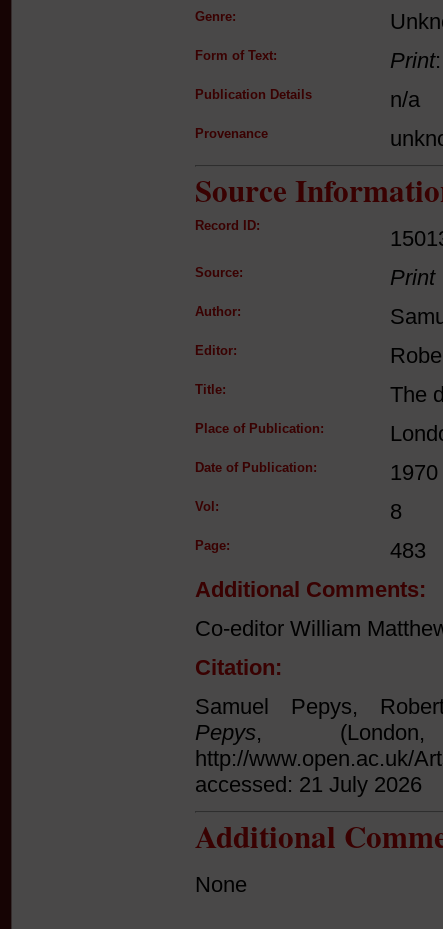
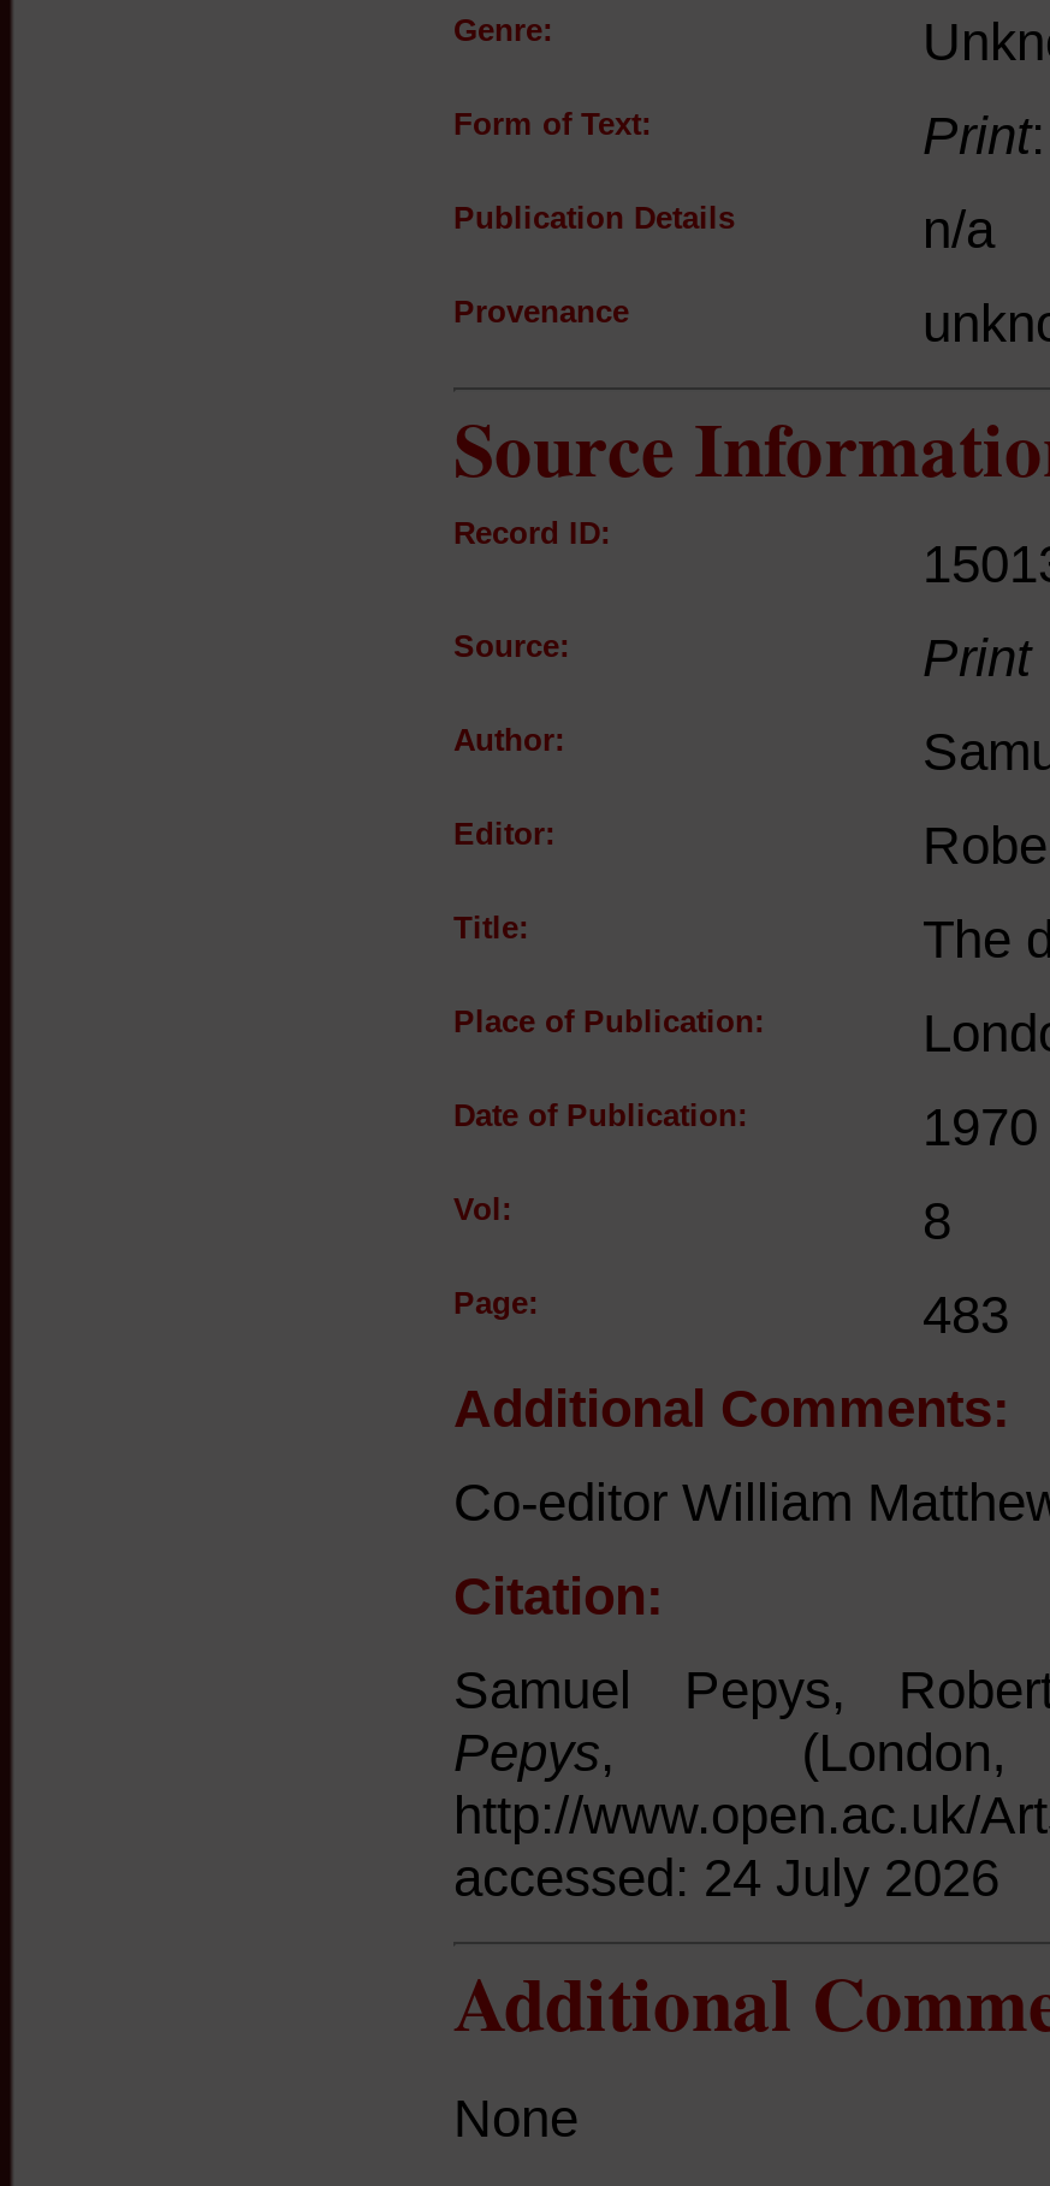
[195,772,422,797] accessed: 21 July 2026 -> [453,1848,999,1908] accessed: 24 July 2026

